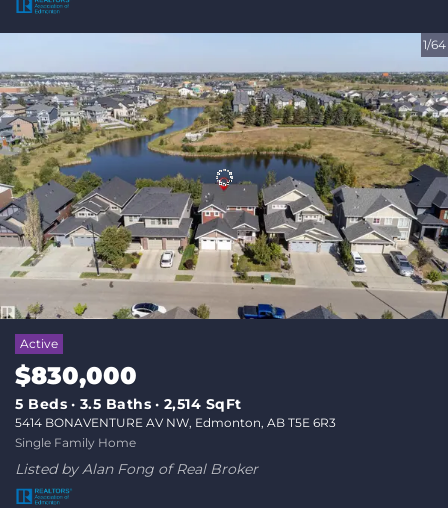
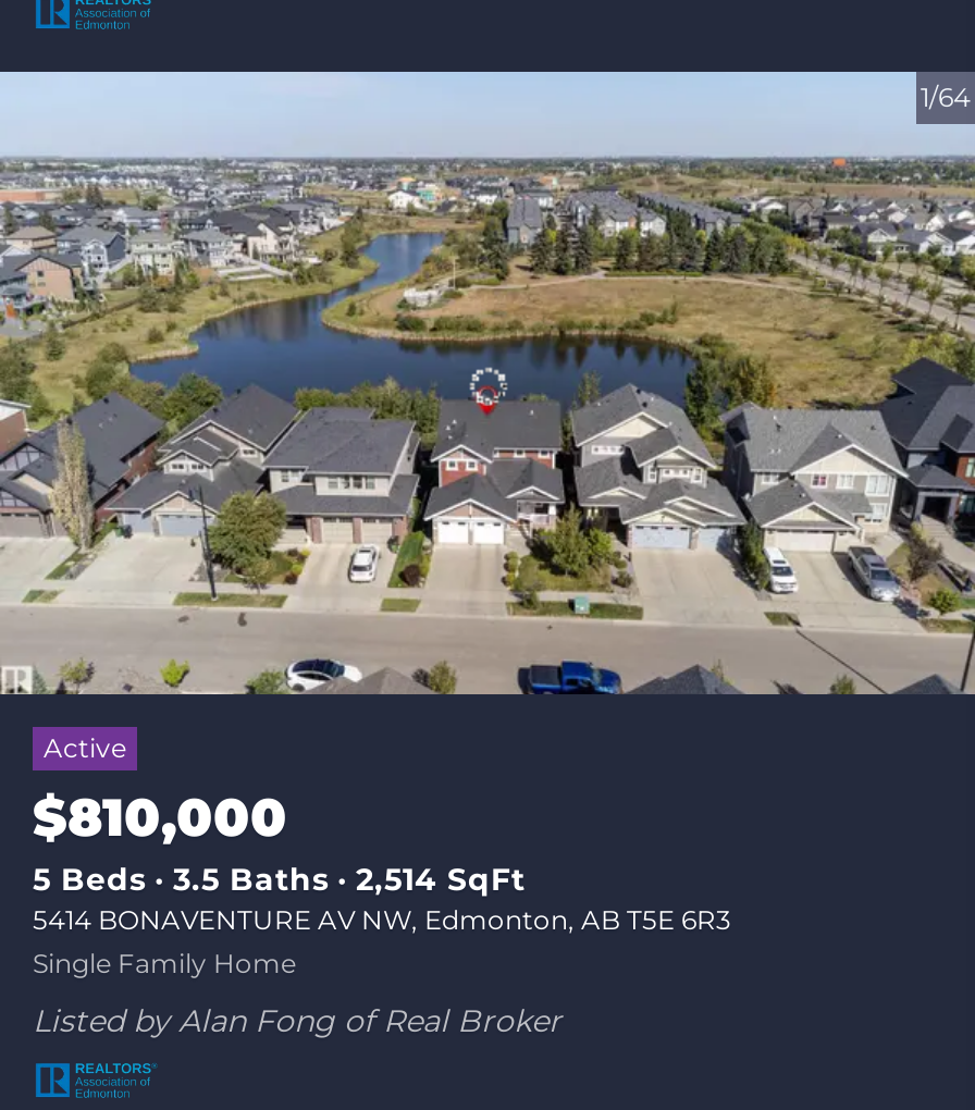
[15,361,137,390] $830,000 -> [33,786,287,849] $810,000

